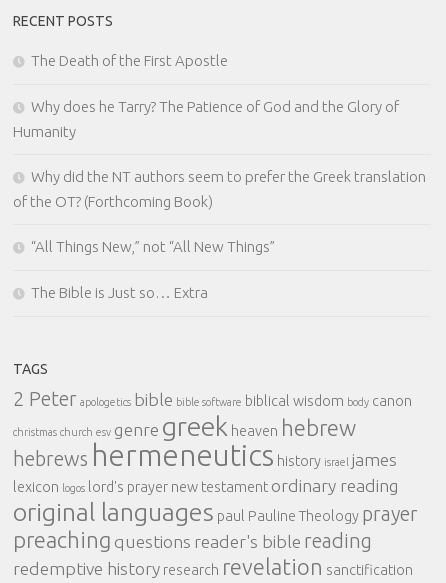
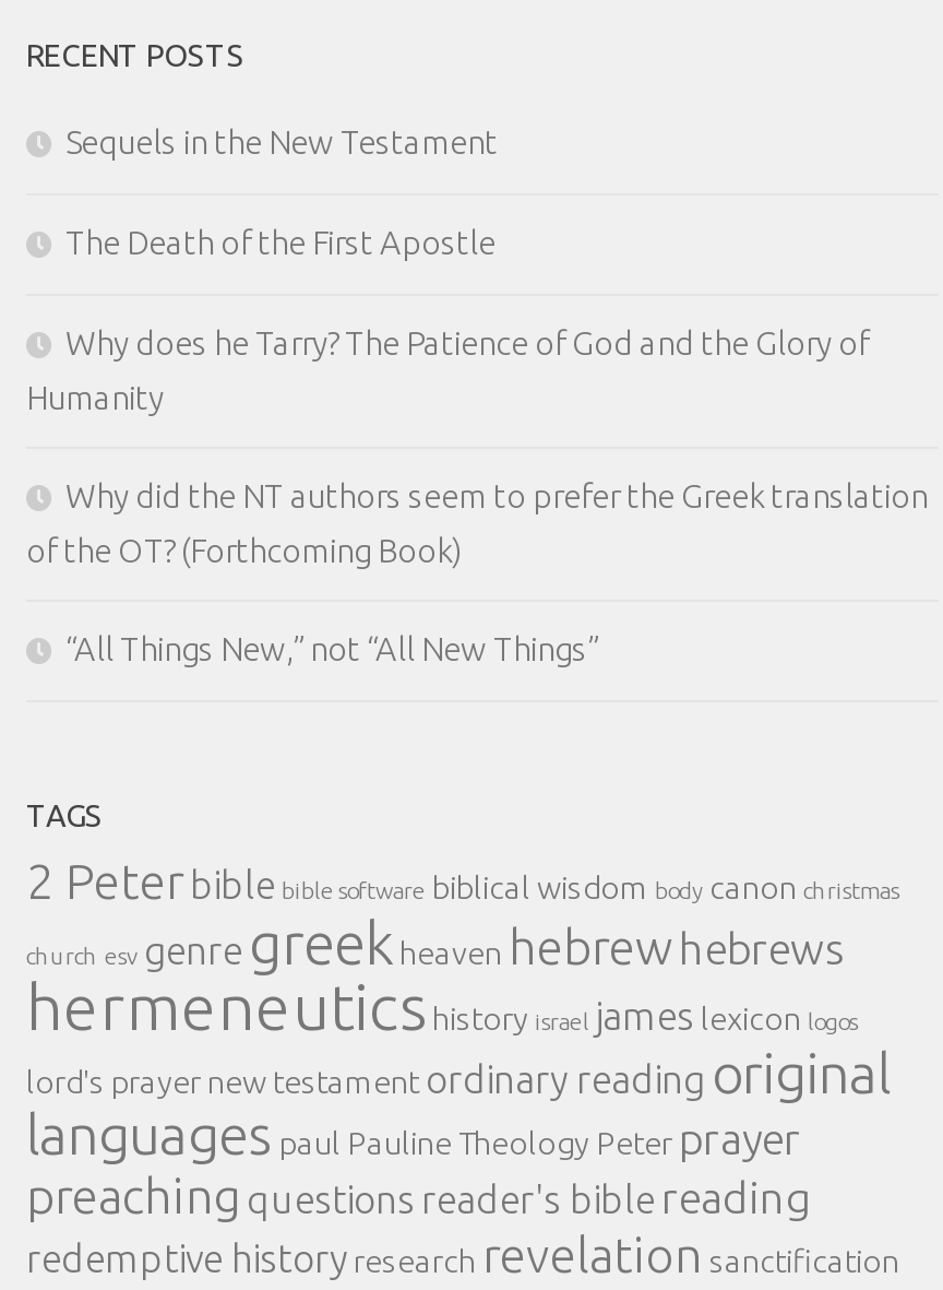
none -> [65,123,498,160] Sequels in the New Testament
moved [13,52,426,255] -> [26,223,928,667]: The Death of the First Apostle | Why does he Tarry? The Patience of God and the Glory of | Humanity | Why did the NT authors seem to prefer the Greek translation | of the OT? (Forthcoming Book) | “All Things New,” not “All New Things”
[31,284,208,301] The Bible is Just so… Extra -> none
[13,387,418,526] 2 Peter apologetics bible bible software biblical wisdom body canon | christmas church esv genre greek heaven hebrew | hebrews hermeneutics history israel james | lexicon logos lord's prayer new testament ordinary reading | original languages paul Pauline Theology prayer -> [26,852,899,1165] 2 Peter bible bible software biblical wisdom body canon christmas | church esv genre greek heaven hebrew hebrews | hermeneutics history israel james lexicon logos | lord's prayer new testament ordinary reading original | languages paul Pauline Theology Peter prayer

